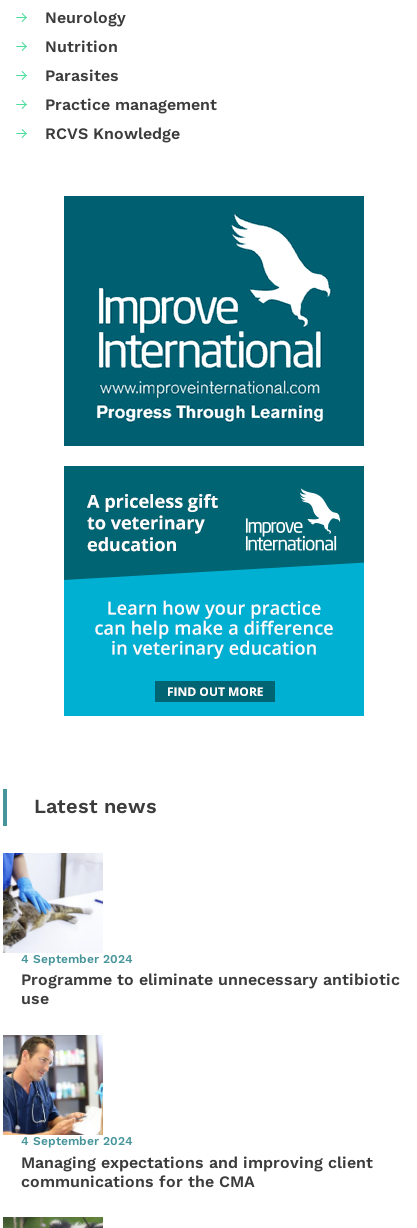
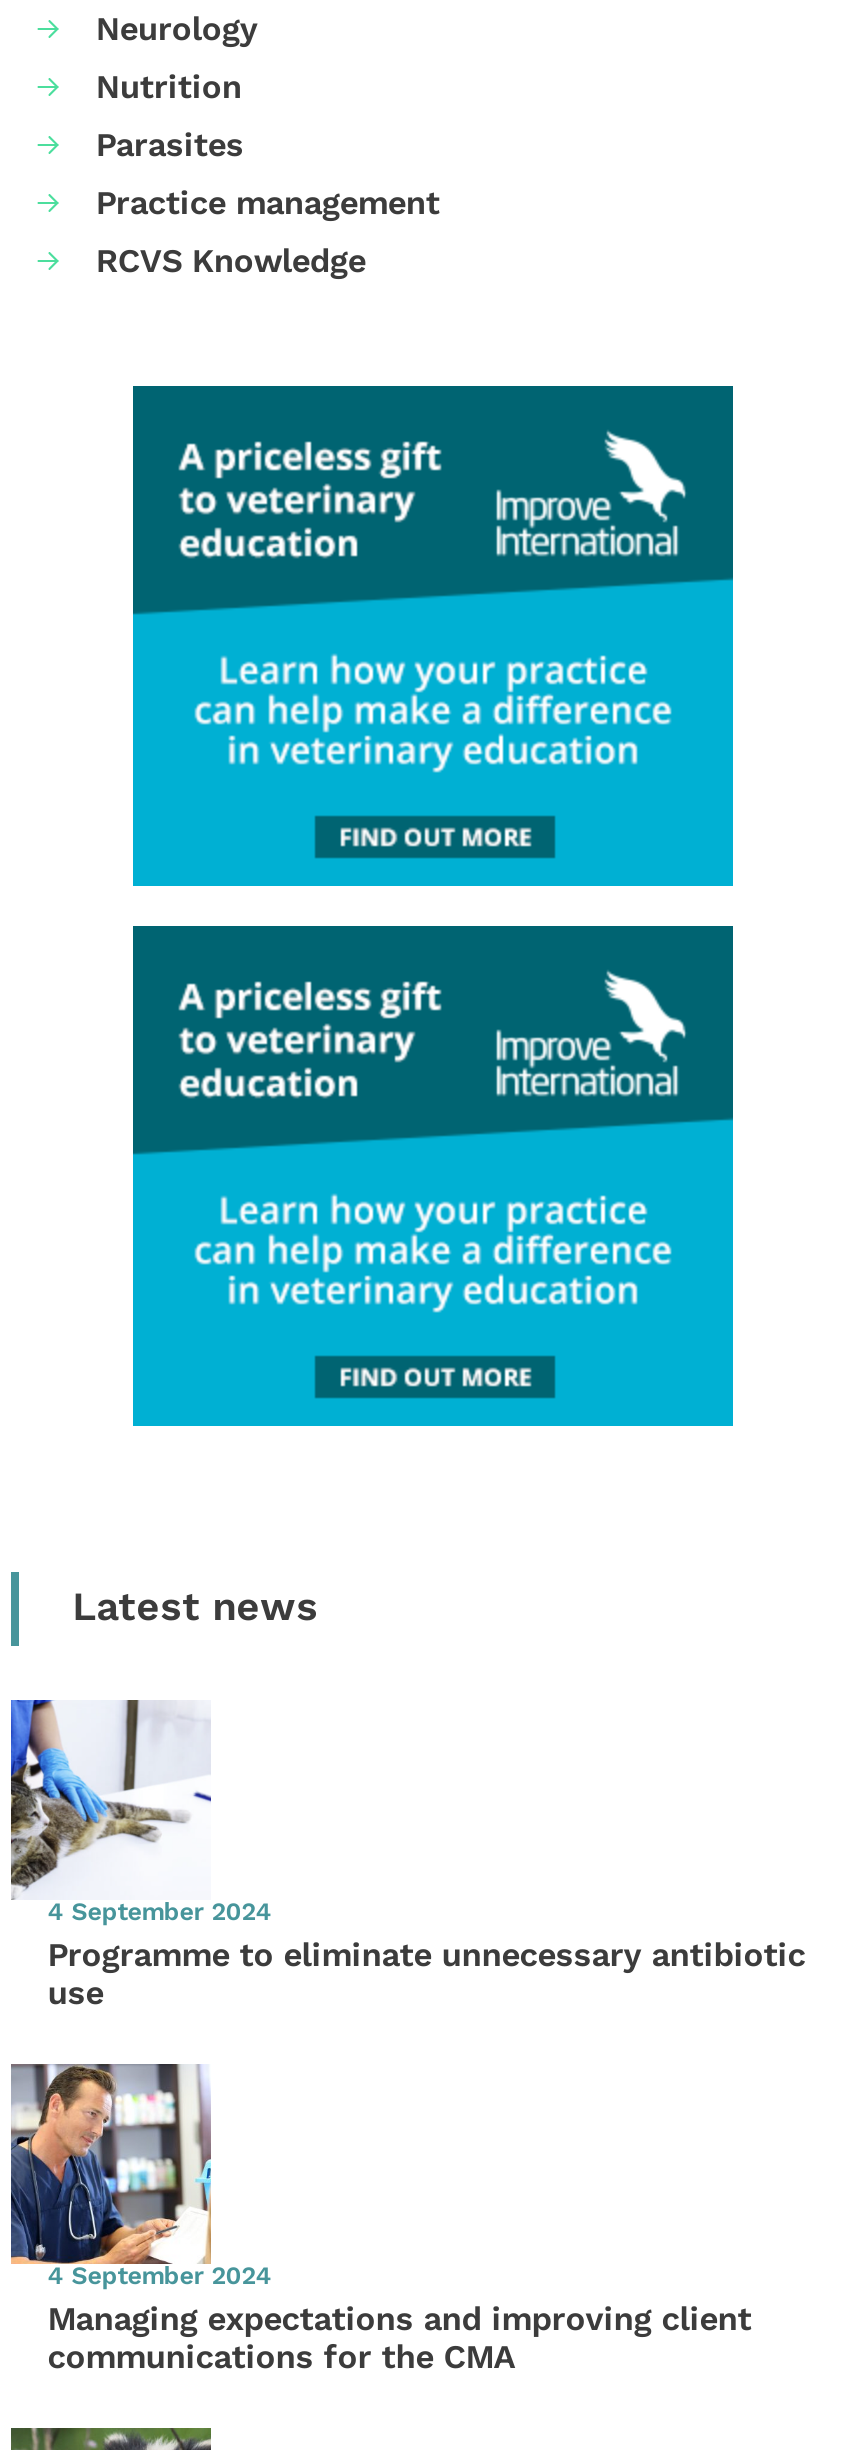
[64,214,364,446] [image] -> [133,426,733,886] [image]

